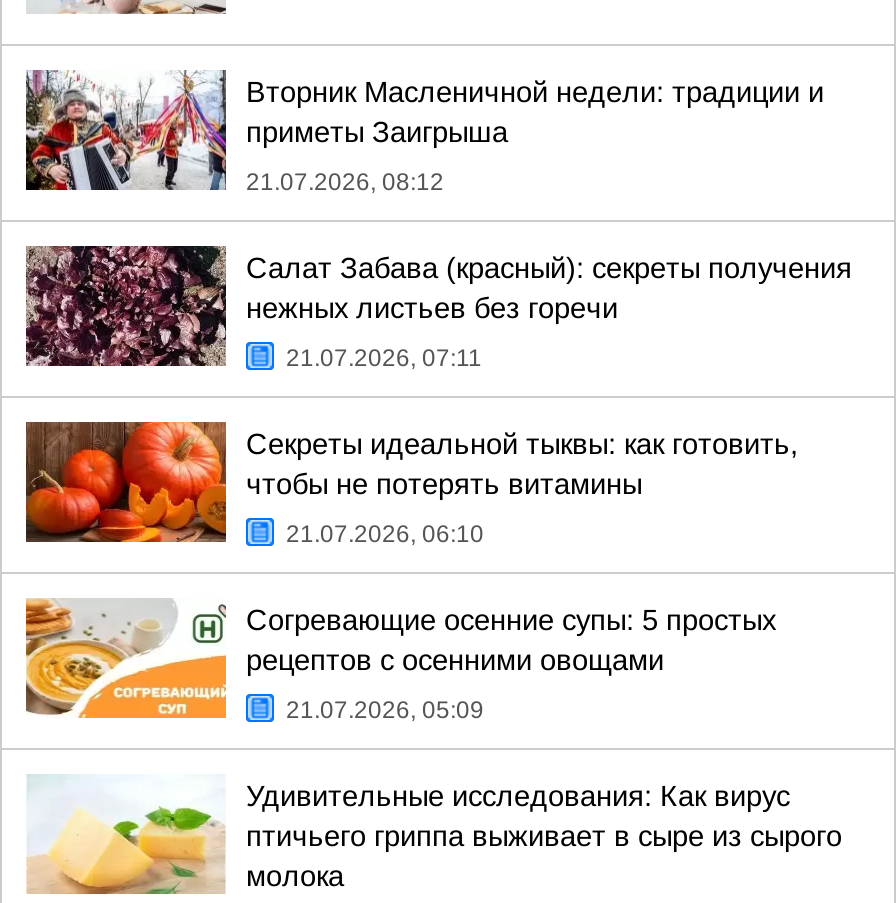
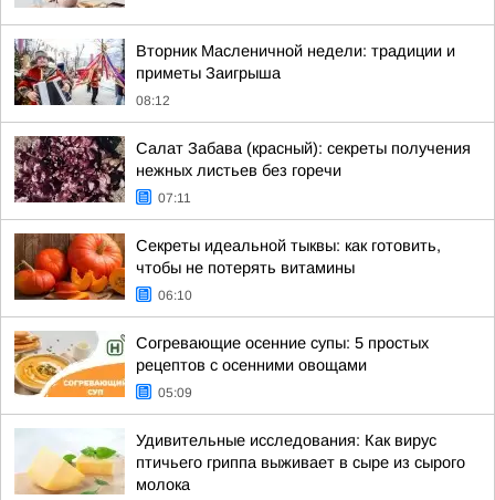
[246,168,444,196] 21.07.2026, 08:12 -> [136,93,170,108] 08:12
[286,344,482,372] 21.07.2026, 07:11 -> [158,190,191,206] 07:11
[286,520,484,548] 21.07.2026, 06:10 -> [158,288,192,303] 06:10
[286,696,484,724] 21.07.2026, 05:09 -> [158,385,192,400] 05:09

